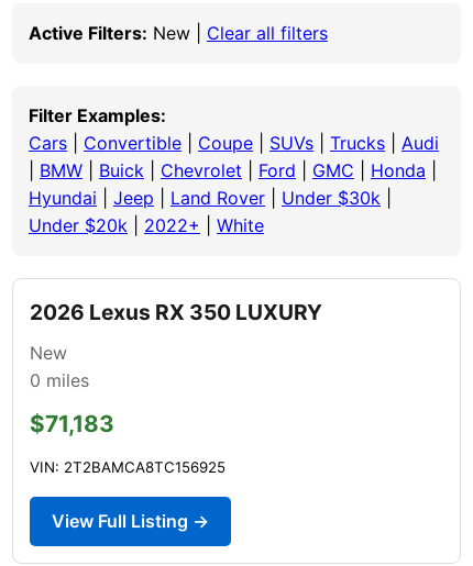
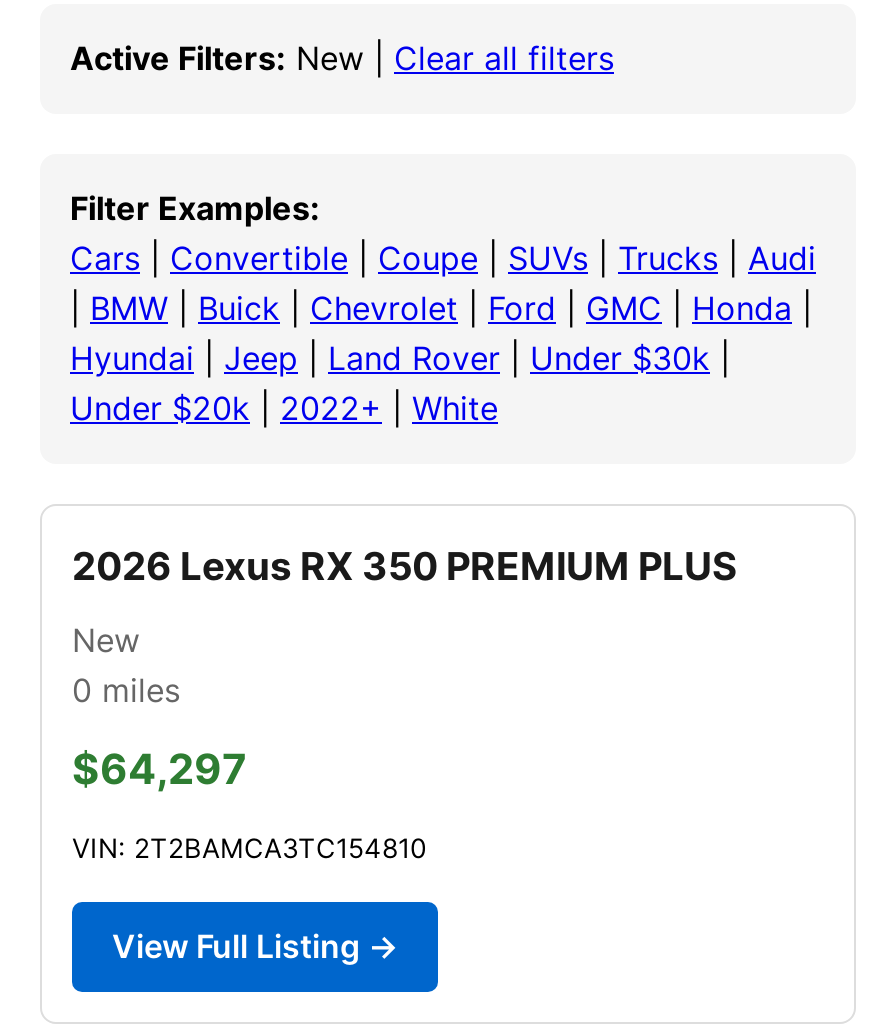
[30,299,322,325] 2026 Lexus RX 350 LUXURY -> [72,542,738,590] 2026 Lexus RX 350 PREMIUM PLUS
[30,410,114,437] $71,183 -> [72,744,246,794] $64,297
[30,458,226,476] VIN: 2T2BAMCA8TC156925 -> [72,832,426,864] VIN: 2T2BAMCA3TC154810

